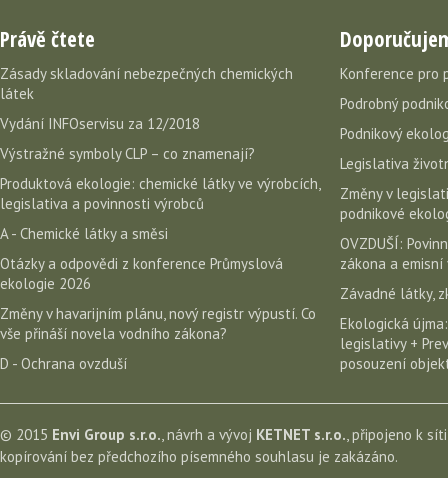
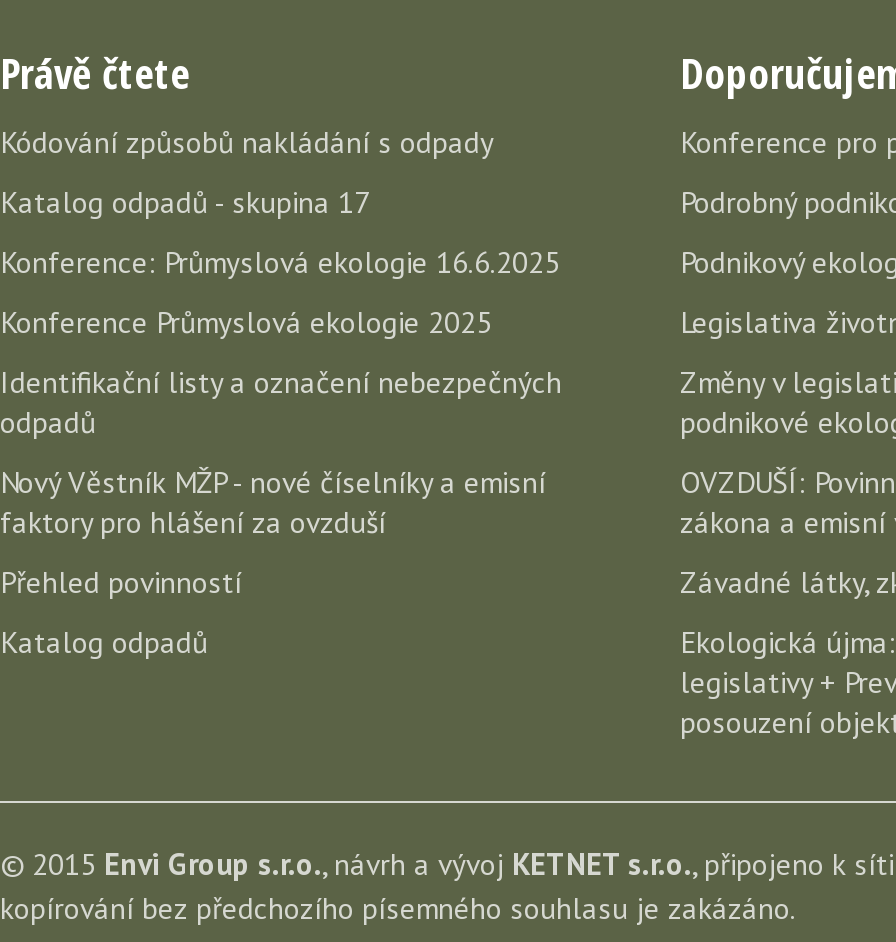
[0,64,293,103] Zásady skladování nebezpečných chemických | látek -> [0,123,494,161] Kódování způsobů nakládání s odpady
[0,114,200,133] Vydání INFOservisu za 12/2018 -> [0,183,370,221] Katalog odpadů - skupina 17
[0,144,255,163] Výstražné symboly CLP – co znamenají? -> [0,243,560,281] Konference: Průmyslová ekologie 16.6.2025
[0,174,320,213] Produktová ekologie: chemické látky ve výrobcích, | legislativa a povinnosti výrobců -> [0,303,492,341] Konference Průmyslová ekologie 2025
[0,224,168,243] A - Chemické látky a směsi -> [0,363,562,441] Identifikační listy a označení nebezpečných | odpadů
[0,254,283,293] Otázky a odpovědi z konference Průmyslová | ekologie 2026 -> [0,463,546,541] Nový Věstník MŽP - nové číselníky a emisní | faktory pro hlášení za ovzduší
[0,304,316,343] Změny v havarijním plánu, nový registr výpustí. Co | vše přináší novela vodního zákona? -> [0,563,242,601] Přehled povinností
[0,354,127,373] D - Ochrana ovzduší -> [0,623,208,661] Katalog odpadů

